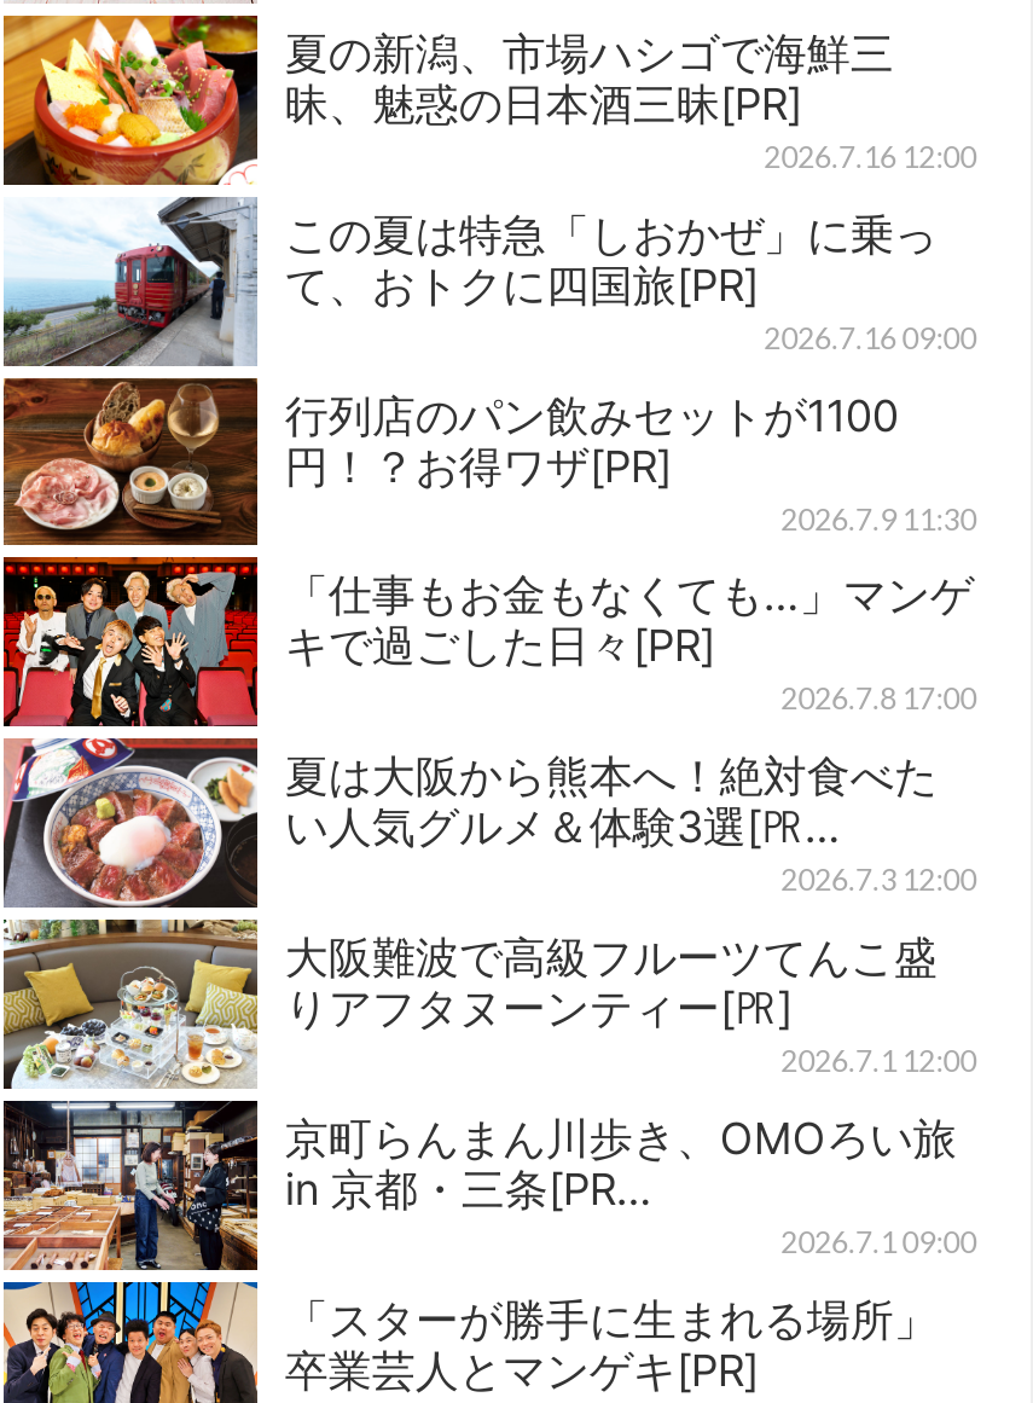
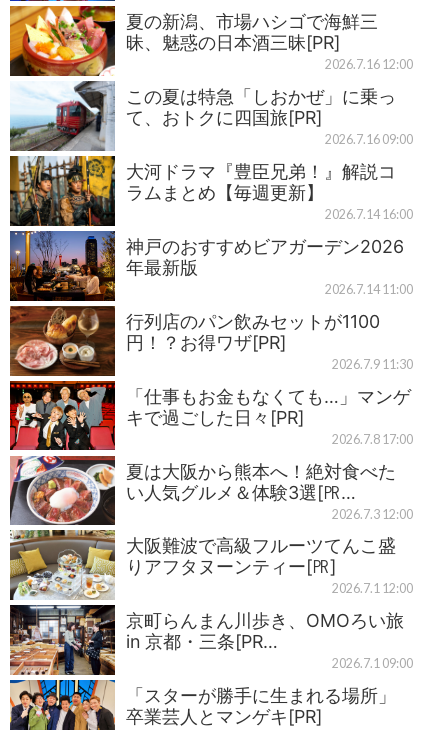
none -> [9,156,413,307] [image] | 大河ドラマ『豊臣兄弟！』解説コ | ラムまとめ【毎週更新】 | 2026.7.14 16:00 | 神戸のおすすめビアガーデン2026 | 年最新版 | 2026.7.14 11:00

